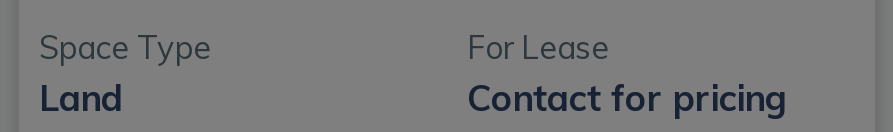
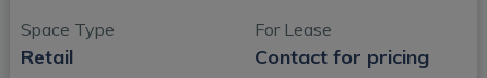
[39,75,123,121] Land -> [21,44,73,69] Retail

